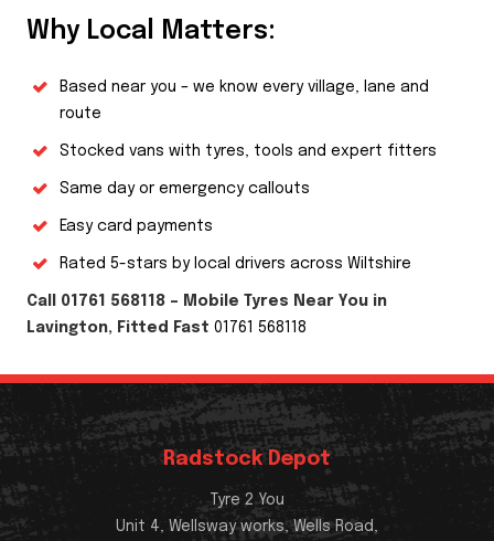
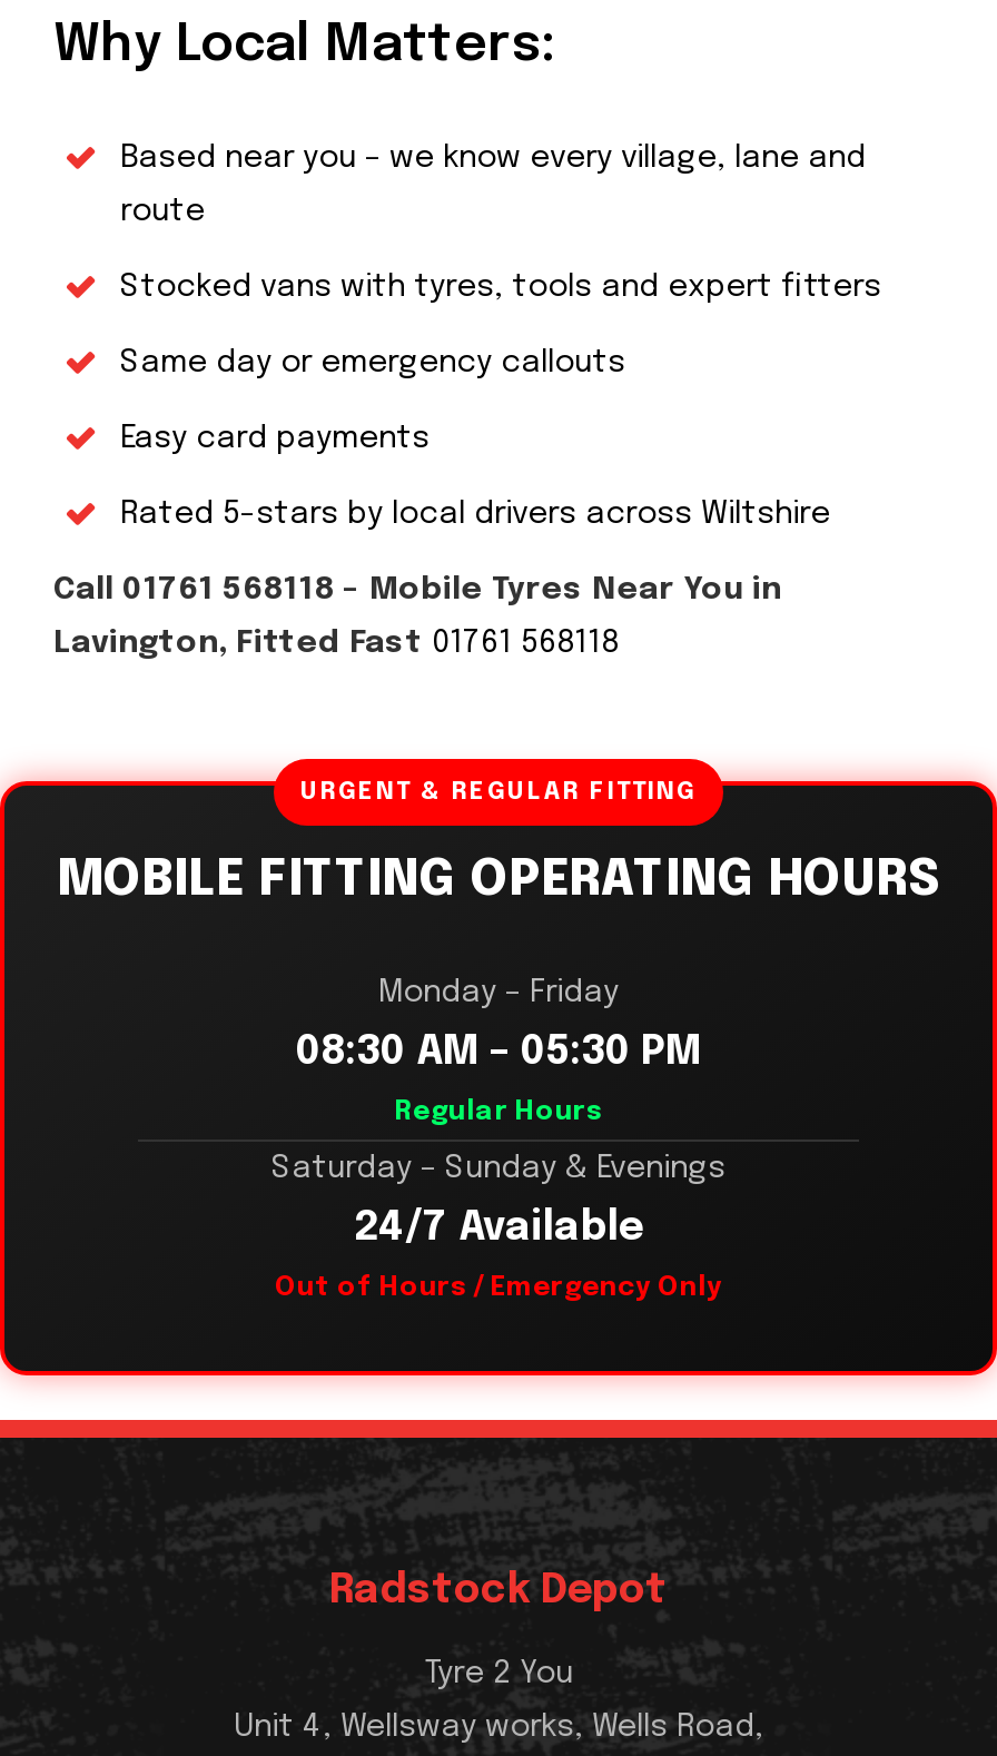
none -> [7,757,990,1384] [image] | URGENT & REGULAR FITTING | MOBILE FITTING OPERATING HOURS | Monday – Friday | 08:30 AM – 05:30 PM | Regular Hours | Saturday – Sunday & Evenings | 24/7 Available | Out of Hours / Emergency Only

